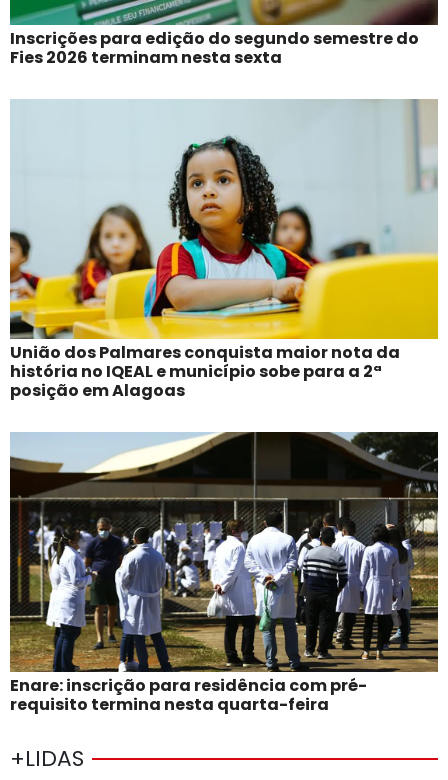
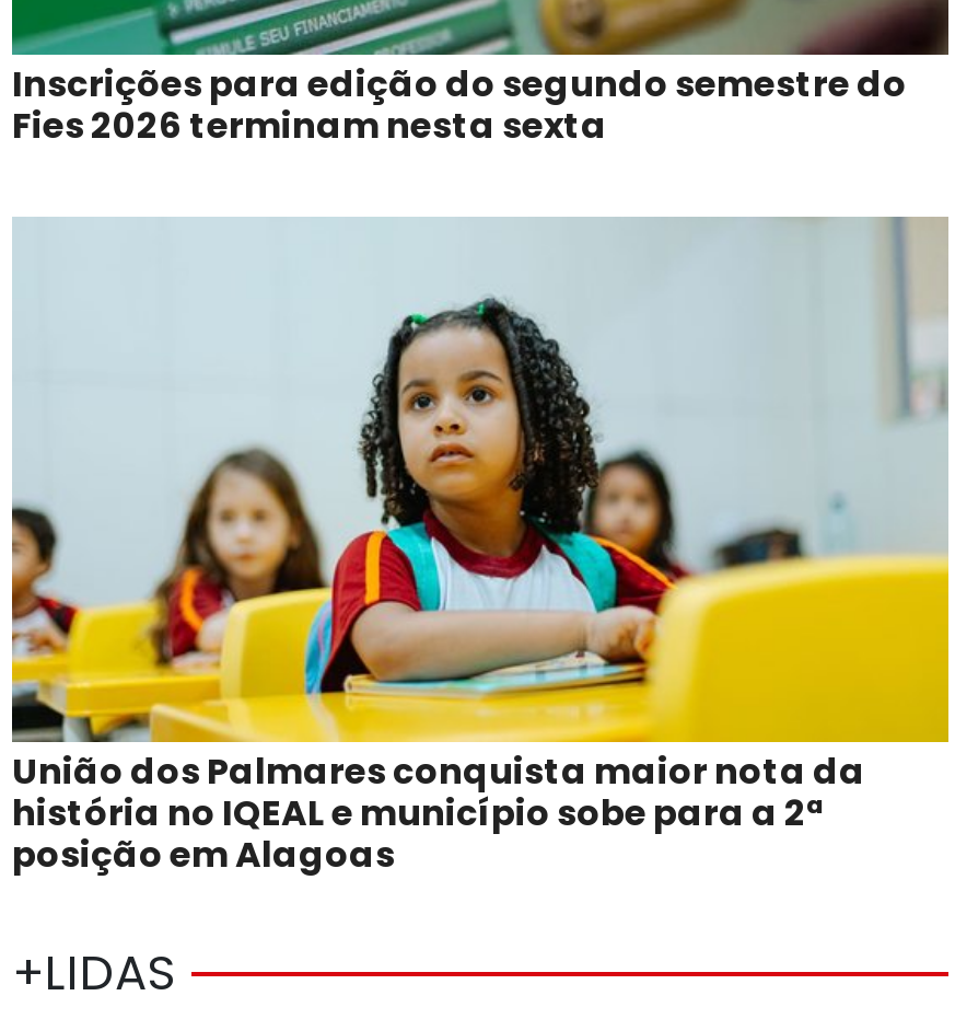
[9,431,439,716] [image] | Enare: inscrição para residência com pré- | requisito termina nesta quarta-feira -> none

